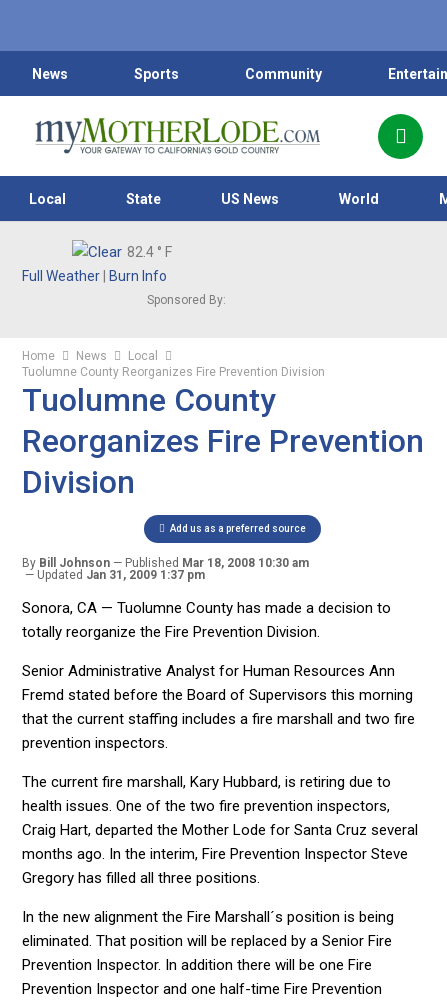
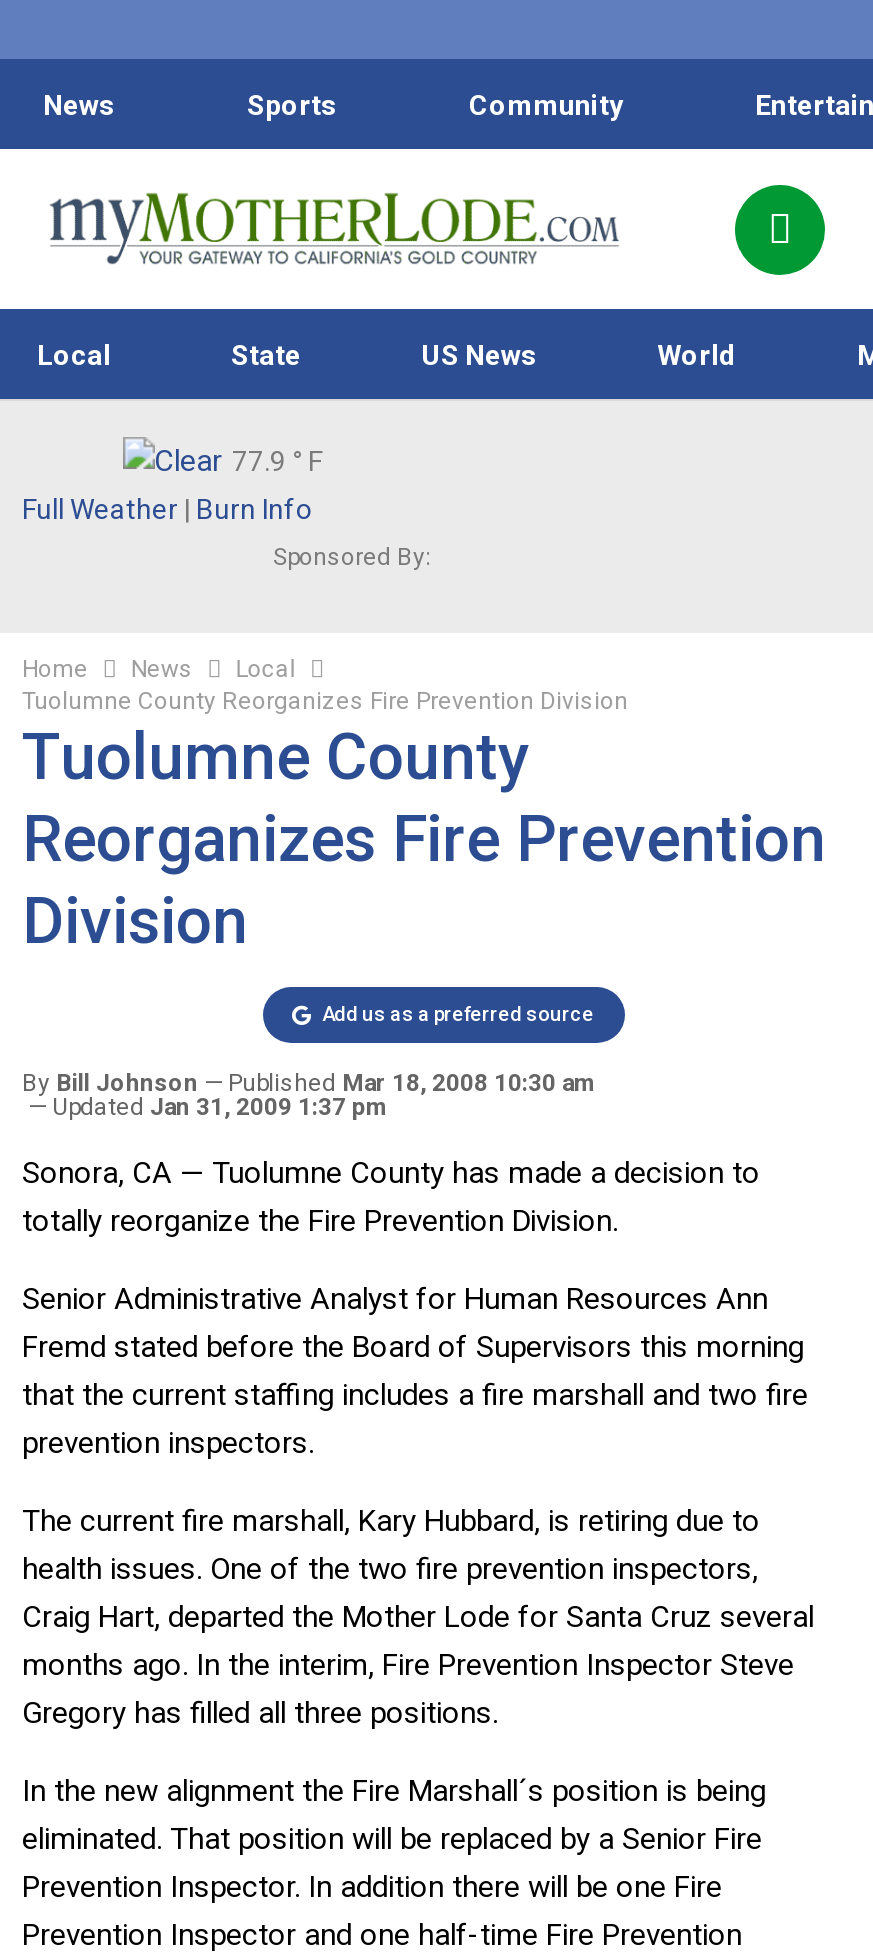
[126,244,171,260] 82.4 ° F -> [232,445,322,477] 77.9 ° F

